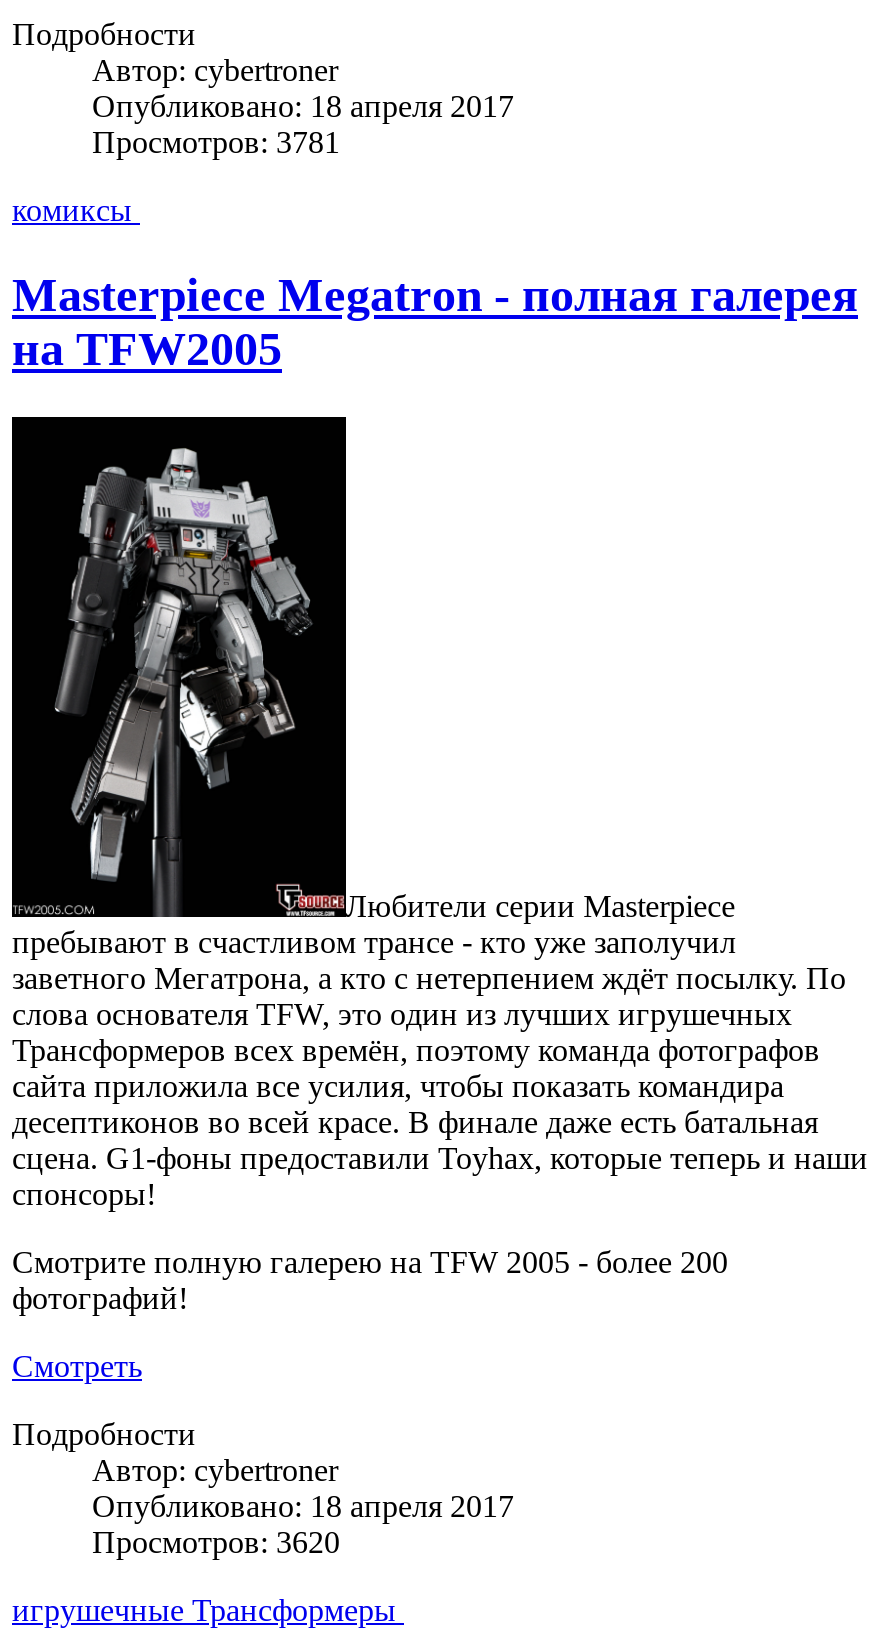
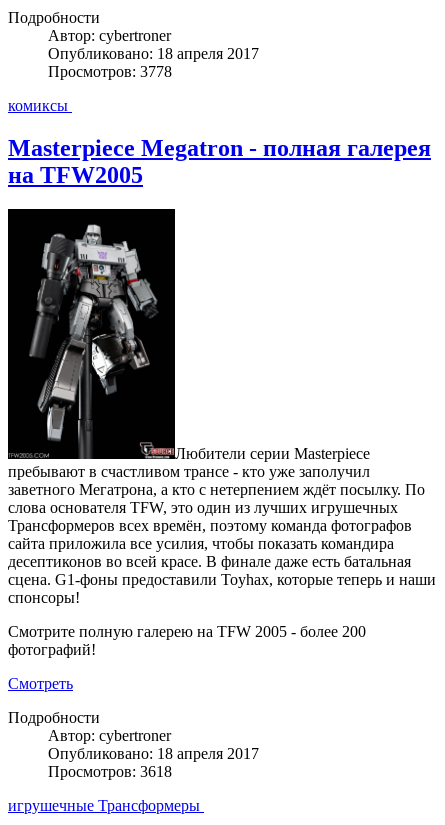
[92,125,340,159] Просмотров: 3781 -> [48,63,172,80] Просмотров: 3778
[92,1524,340,1558] Просмотров: 3620 -> [48,763,172,780] Просмотров: 3618

